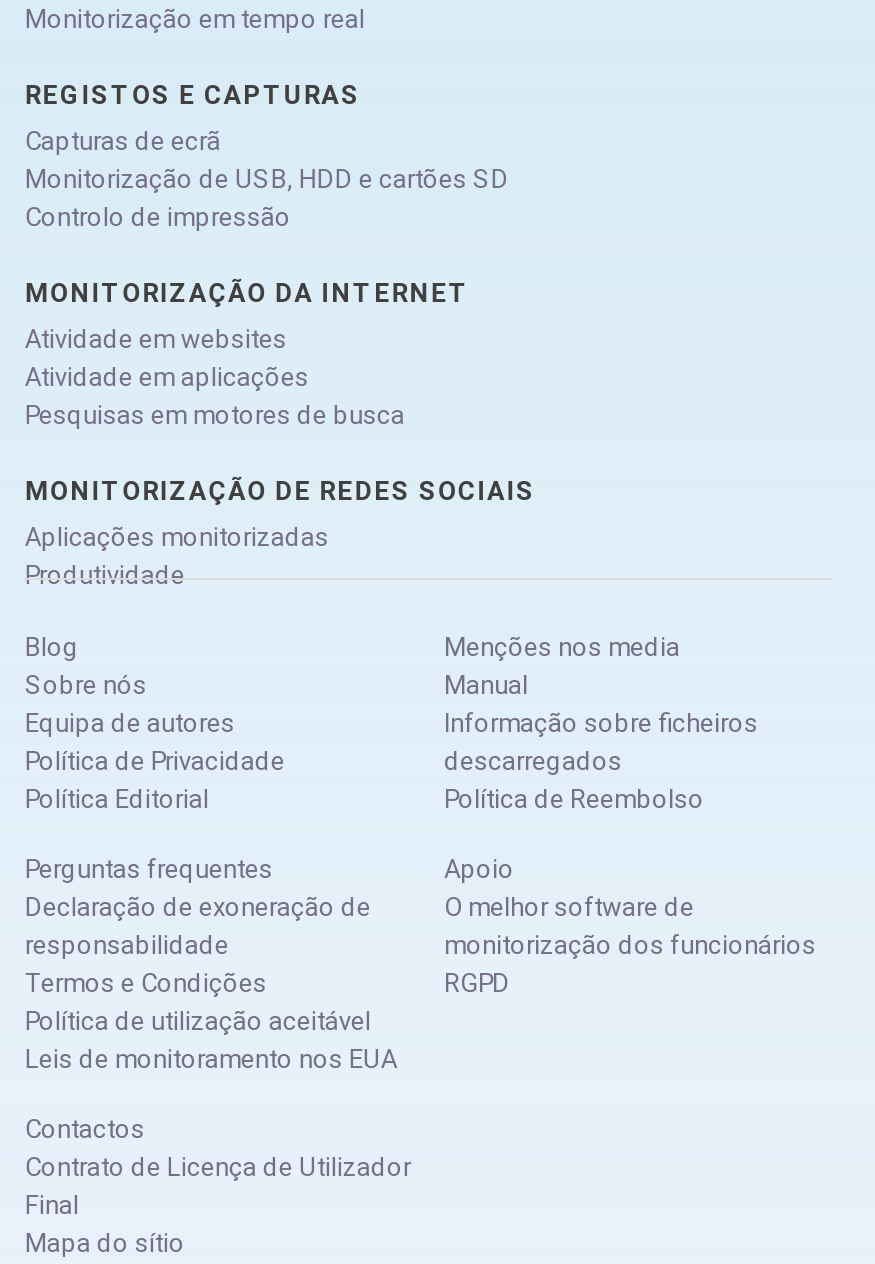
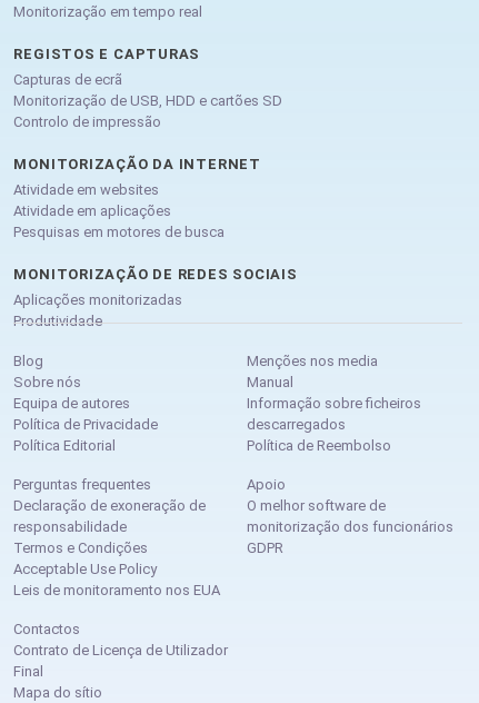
[444,969,510,999] RGPD -> [247,539,283,556] GDPR
[25,1007,371,1037] Política de utilização aceitável -> [14,560,157,577] Acceptable Use Policy

